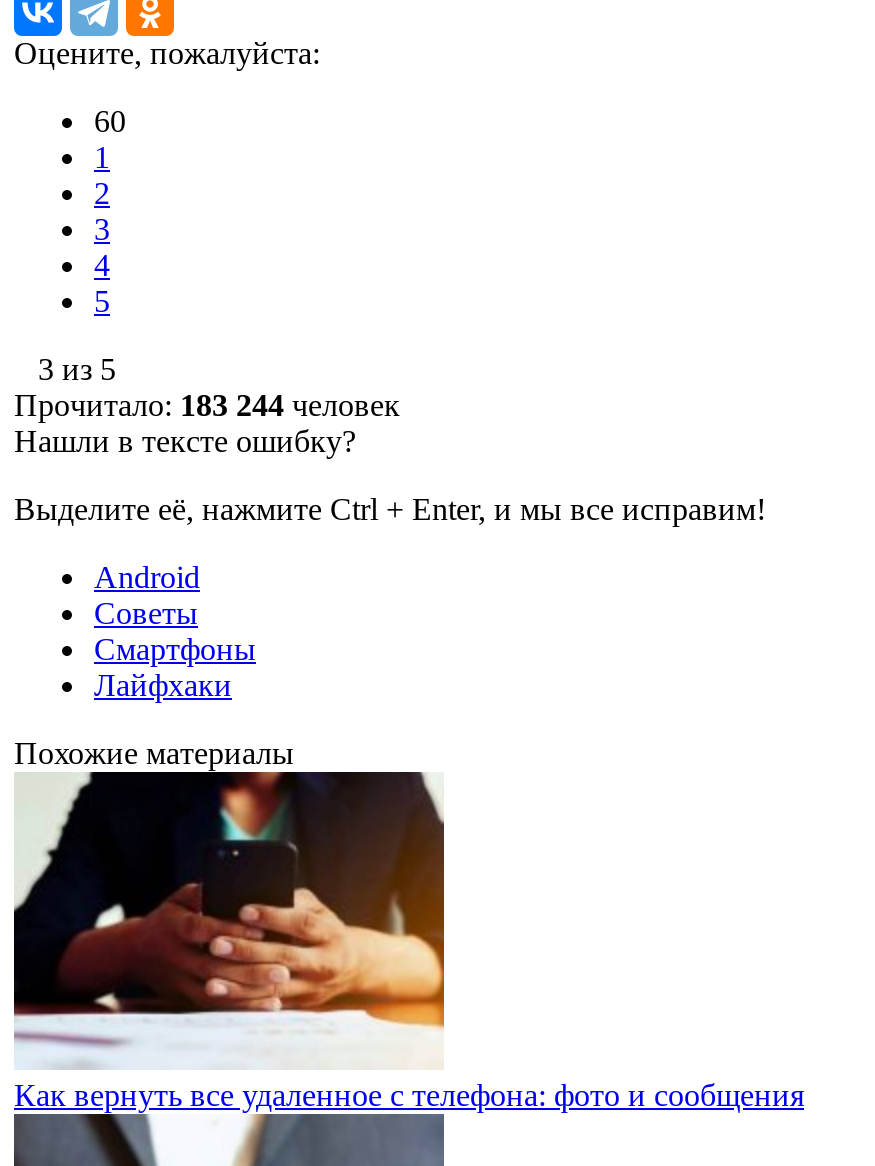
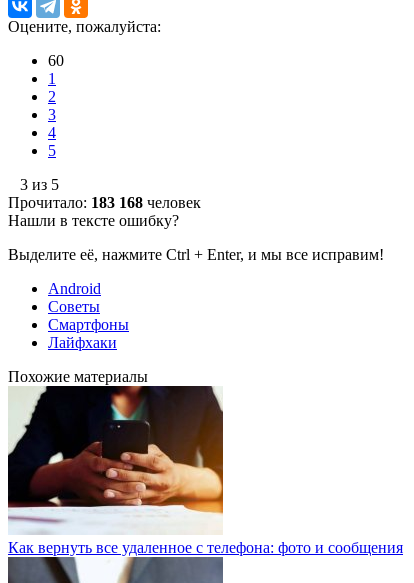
[14,387,400,421] Прочитало: 183 244 человек -> [8,193,201,210] Прочитало: 183 168 человек

